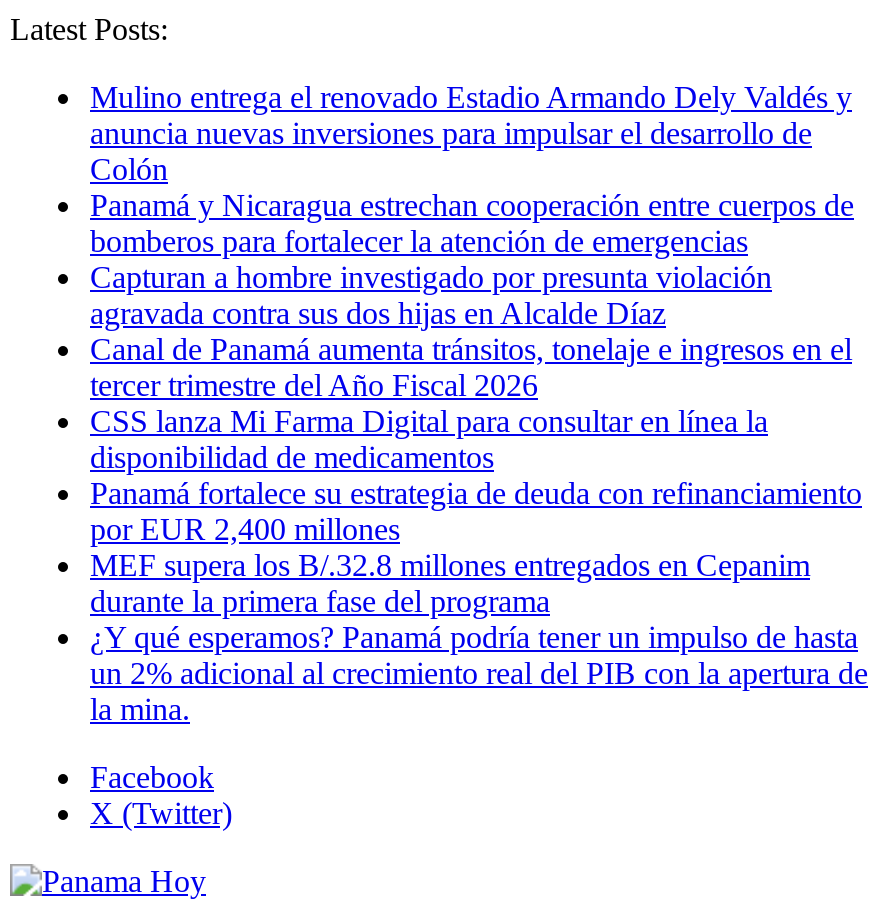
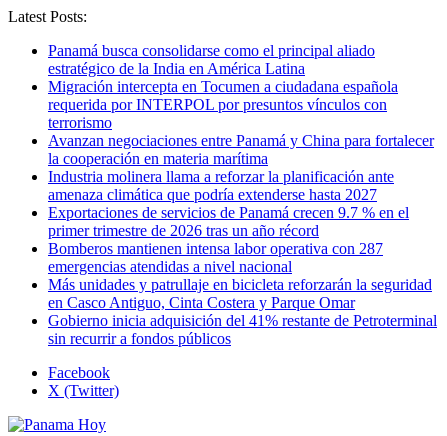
[90,80,868,726] Mulino entrega el renovado Estadio Armando Dely Valdés y | anuncia nuevas inversiones para impulsar el desarrollo de | Colón | Panamá y Nicaragua estrechan cooperación entre cuerpos de | bomberos para fortalecer la atención de emergencias | Capturan a hombre investigado por presunta violación | agravada contra sus dos hijas en Alcalde Díaz | Canal de Panamá aumenta tránsitos, tonelaje e ingresos en el | tercer trimestre del Año Fiscal 2026 | CSS lanza Mi Farma Digital para consultar en línea la | disponibilidad de medicamentos | Panamá fortalece su estrategia de deuda con refinanciamiento | por EUR 2,400 millones | MEF supera los B/.32.8 millones entregados en Cepanim | durante la primera fase del programa | ¿Y qué esperamos? Panamá podría tener un impulso de hasta | un 2% adicional al crecimiento real del PIB con la apertura de | la mina. -> [48,42,437,347] Panamá busca consolidarse como el principal aliado | estratégico de la India en América Latina | Migración intercepta en Tocumen a ciudadana española | requerida por INTERPOL por presuntos vínculos con | terrorismo | Avanzan negociaciones entre Panamá y China para fortalecer | la cooperación en materia marítima | Industria molinera llama a reforzar la planificación ante | amenaza climática que podría extenderse hasta 2027 | Exportaciones de servicios de Panamá crecen 9.7 % en el | primer trimestre de 2026 tras un año récord | Bomberos mantienen intensa labor operativa con 287 | emergencias atendidas a nivel nacional | Más unidades y patrullaje en bicicleta reforzarán la seguridad | en Casco Antiguo, Cinta Costera y Parque Omar | Gobierno inicia adquisición del 41% restante de Petroterminal | sin recurrir a fondos públicos

